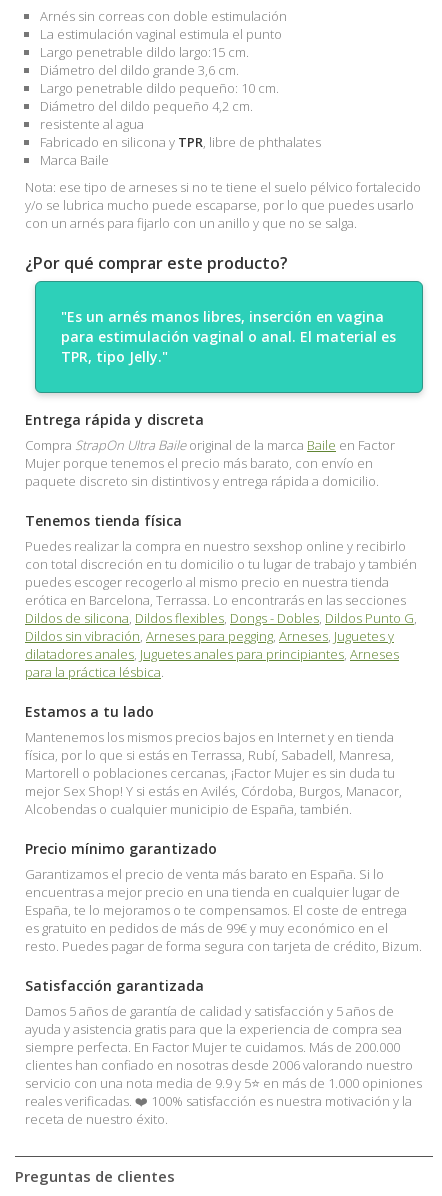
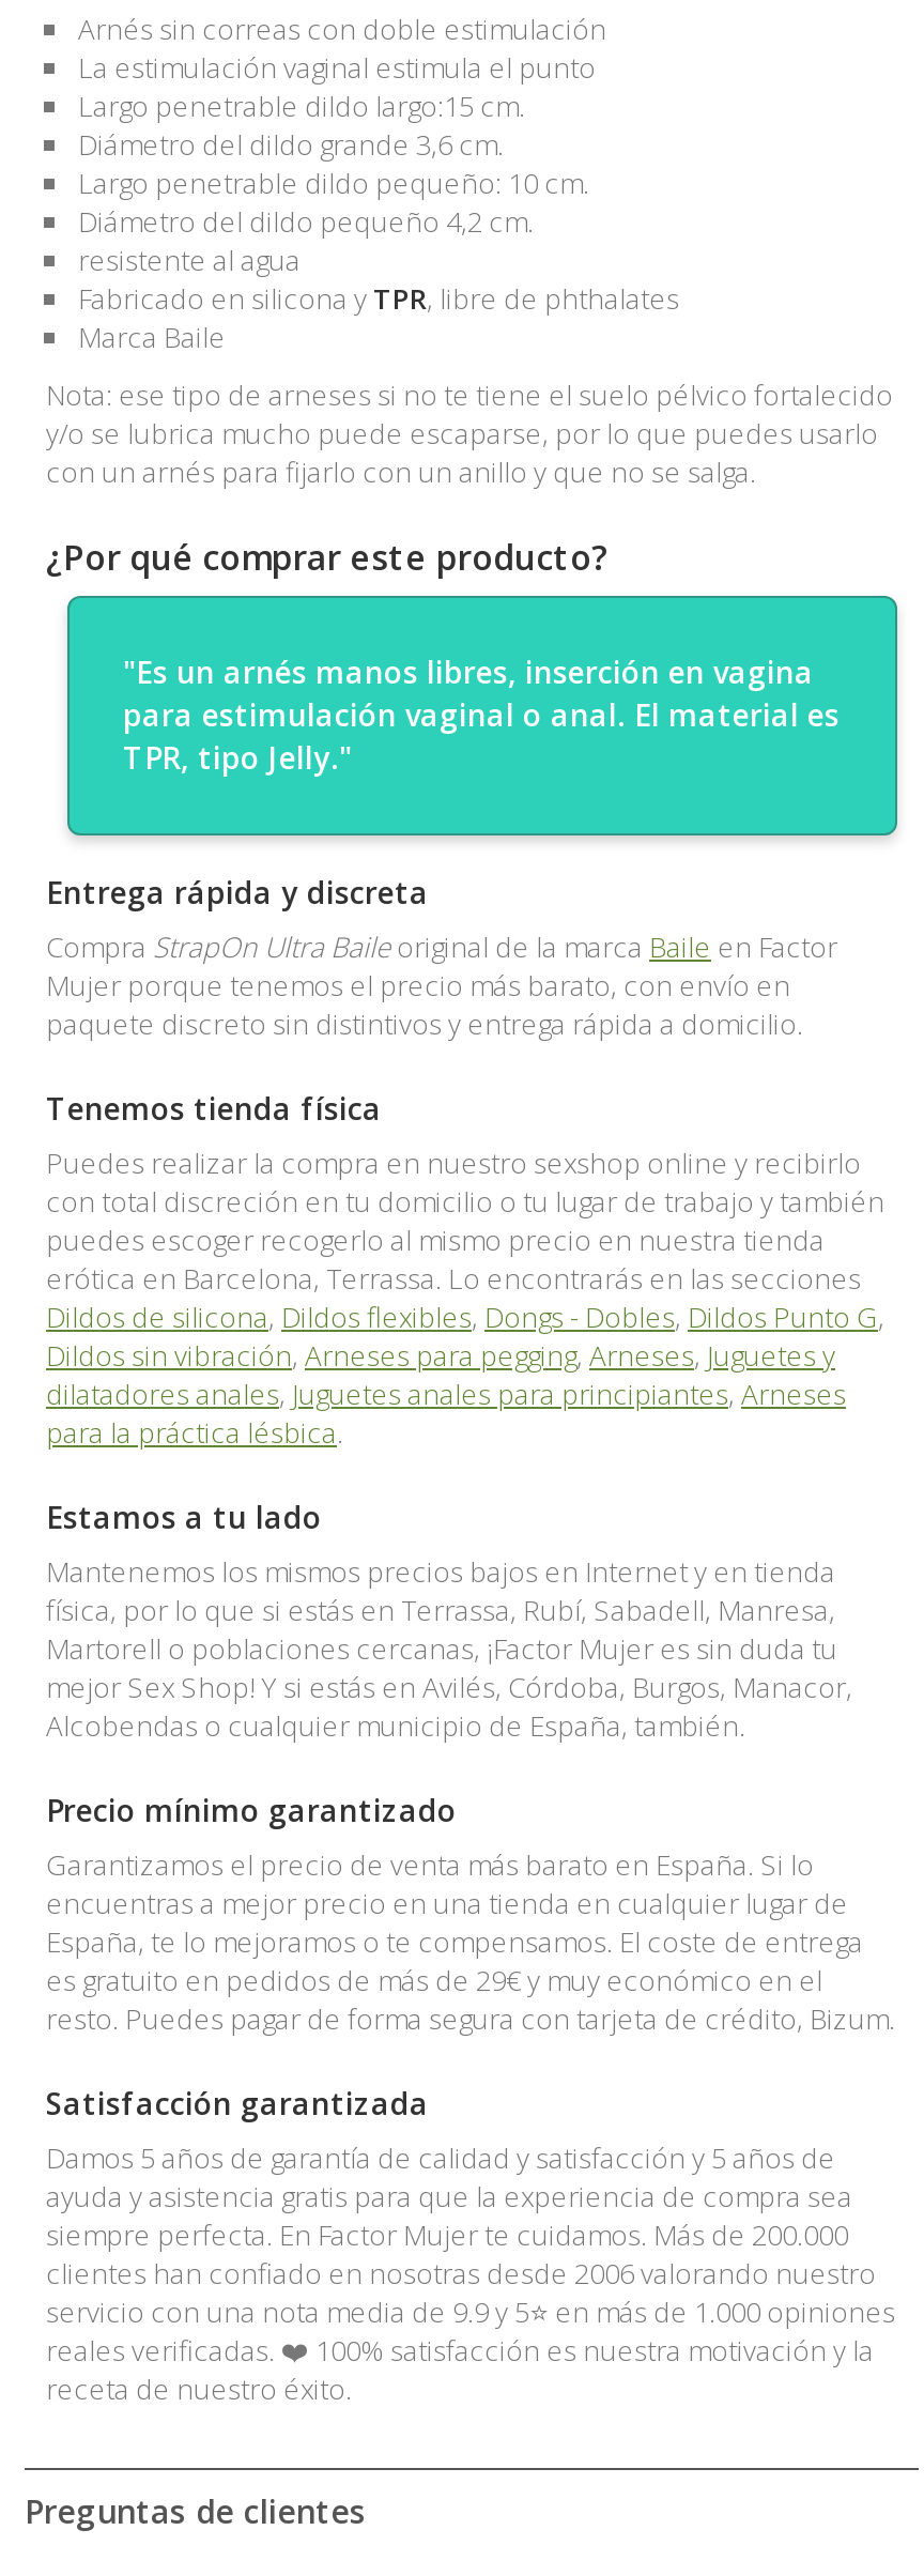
[25,919,388,937] es gratuito en pedidos de más de 99€ y muy económico en el -> [46,1962,822,2000] es gratuito en pedidos de más de 29€ y muy económico en el

